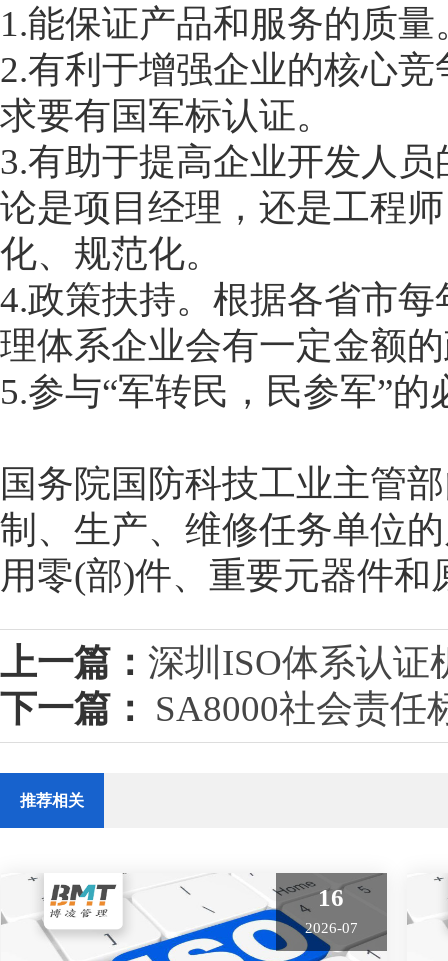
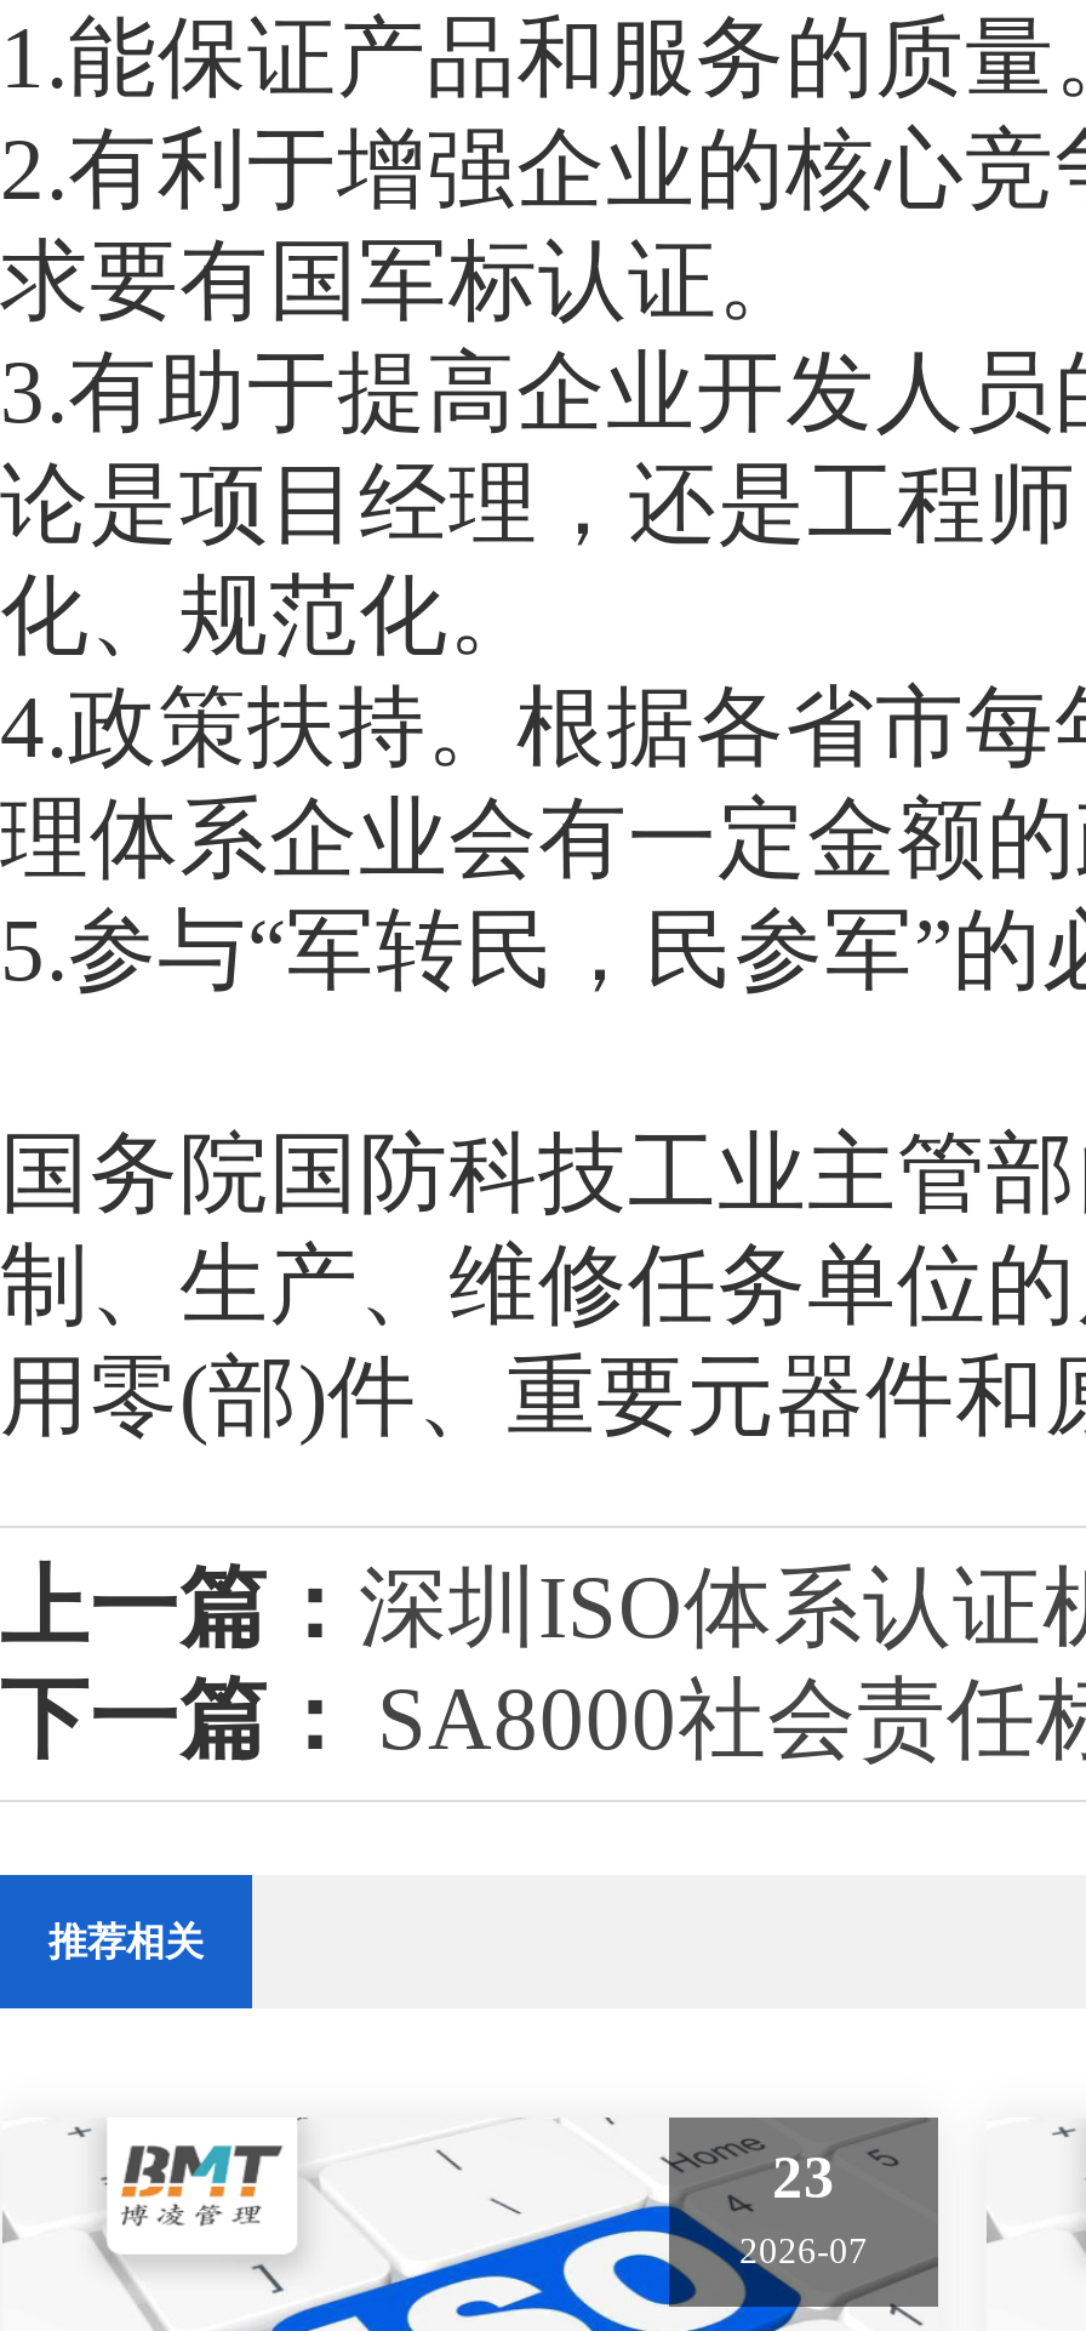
[318,884,344,911] 16 -> [772,2144,835,2210] 23

